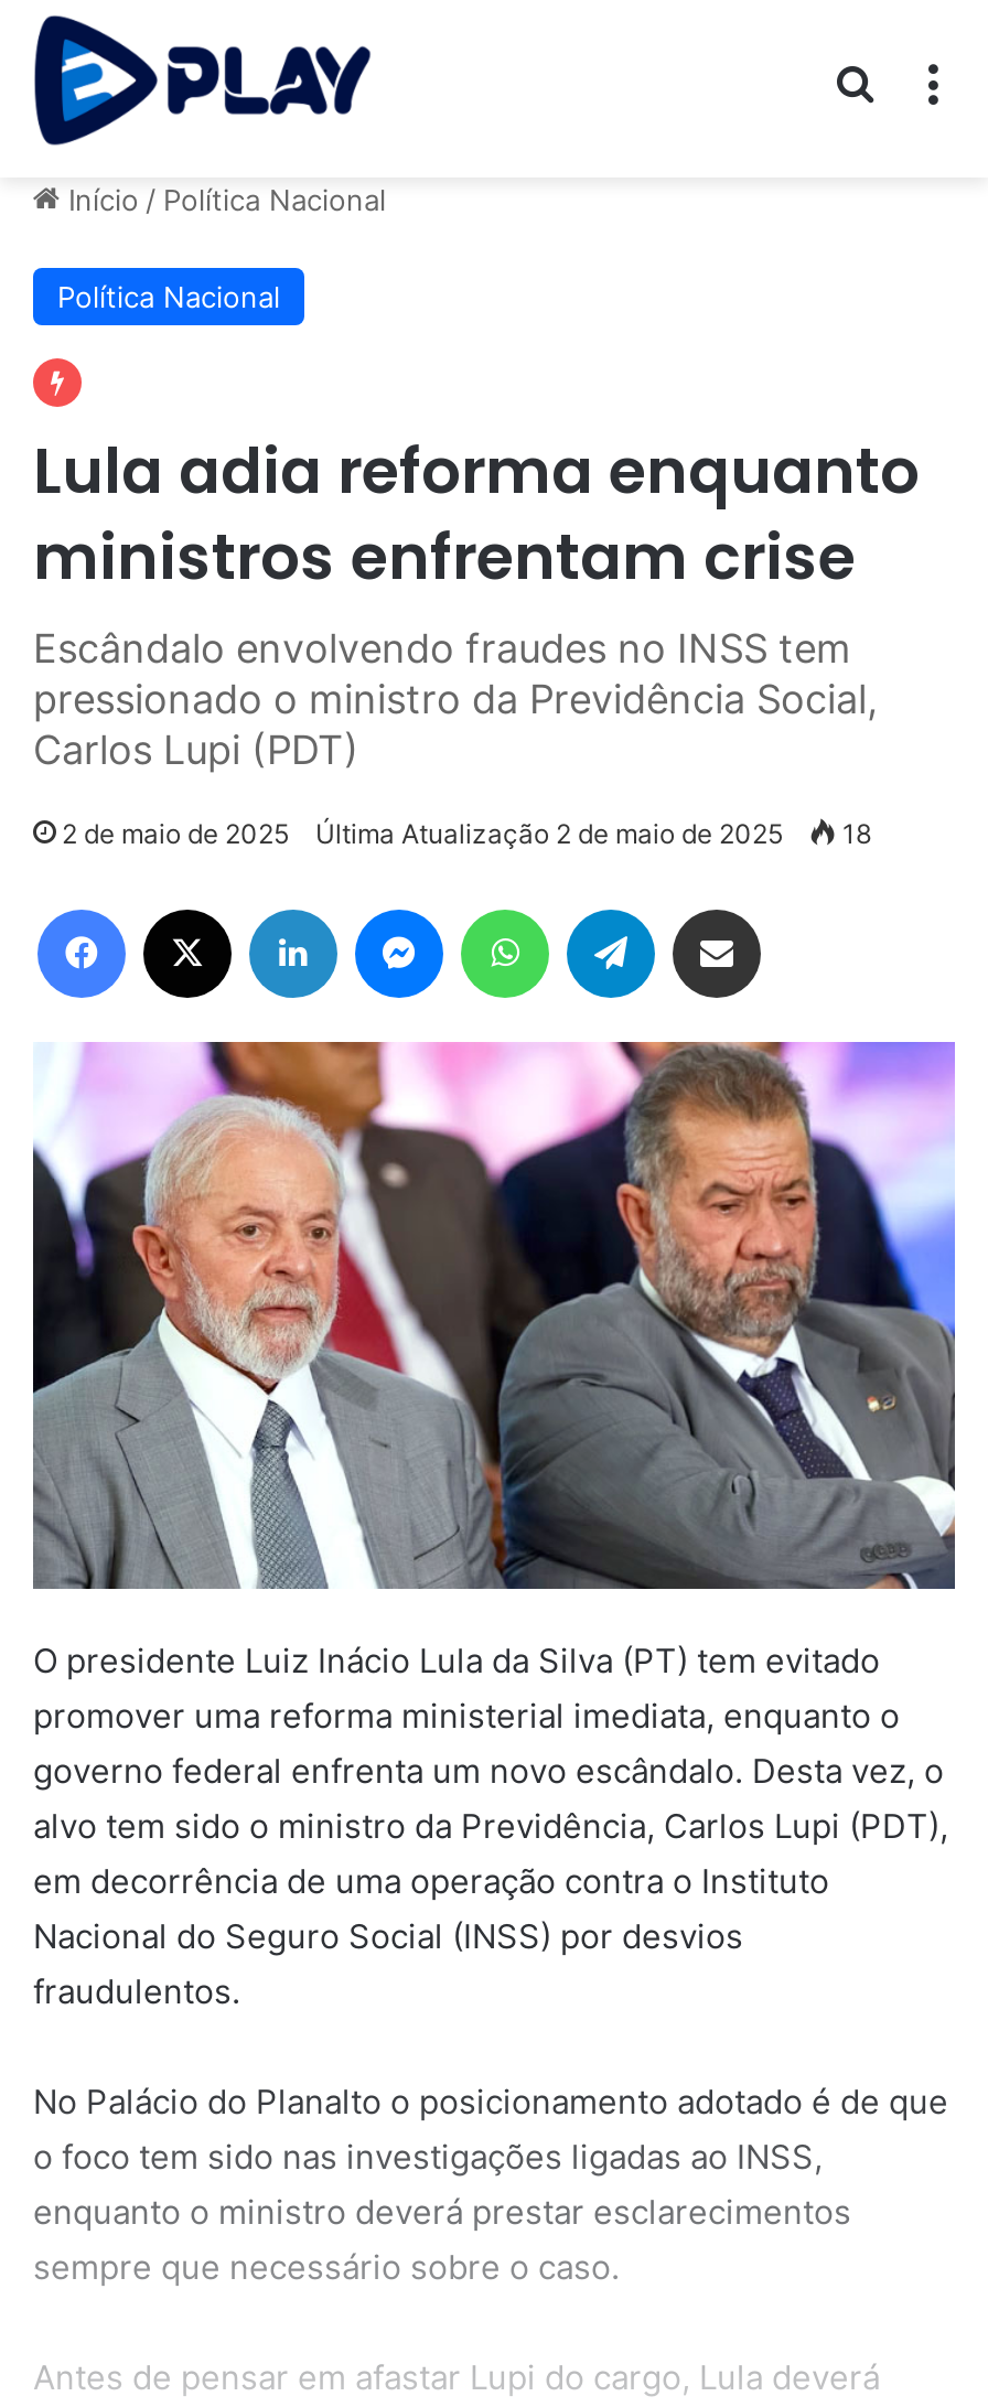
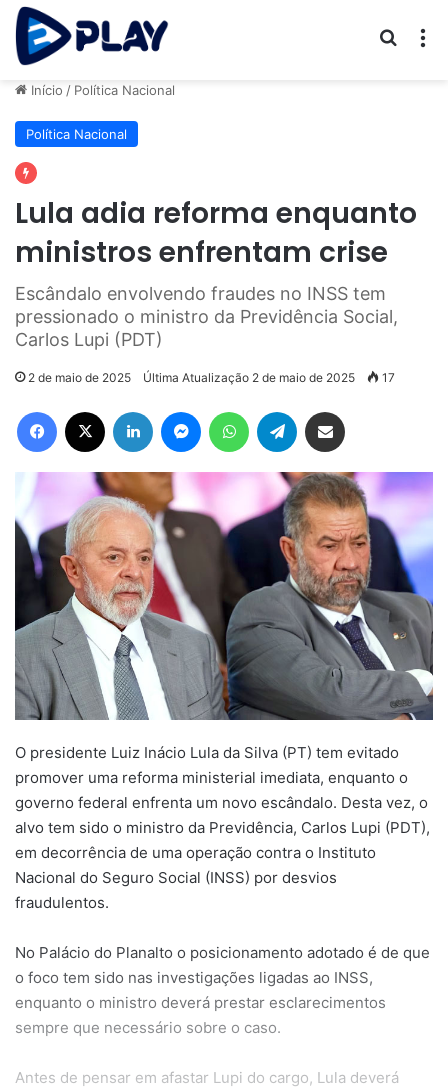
[62,817,871,850] 2 de maio de 2025 Última Atualização 2 de maio de 2025 18 -> [28,370,395,385] 2 de maio de 2025 Última Atualização 2 de maio de 2025 17

